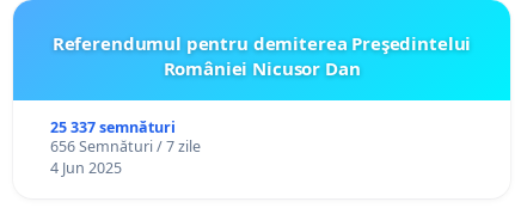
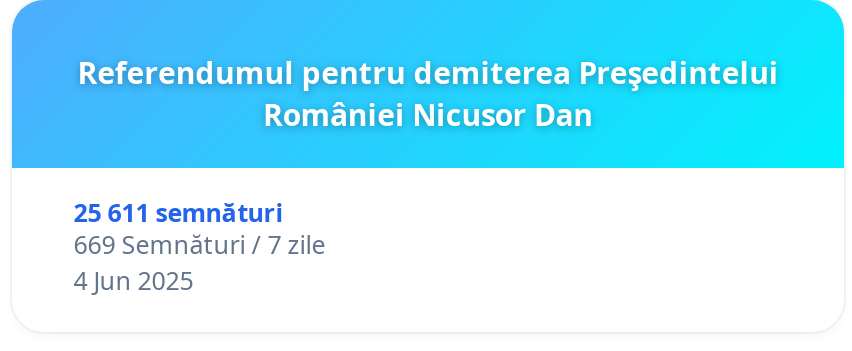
[50,117,175,137] 25 337 semnături -> [74,196,284,230] 25 611 semnături
[50,136,201,156] 656 Semnături / 7 zile -> [74,228,326,262] 669 Semnături / 7 zile

